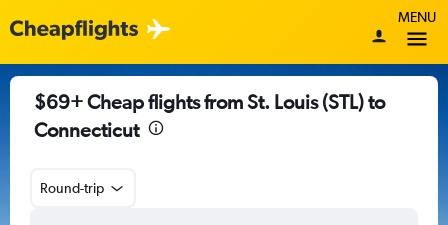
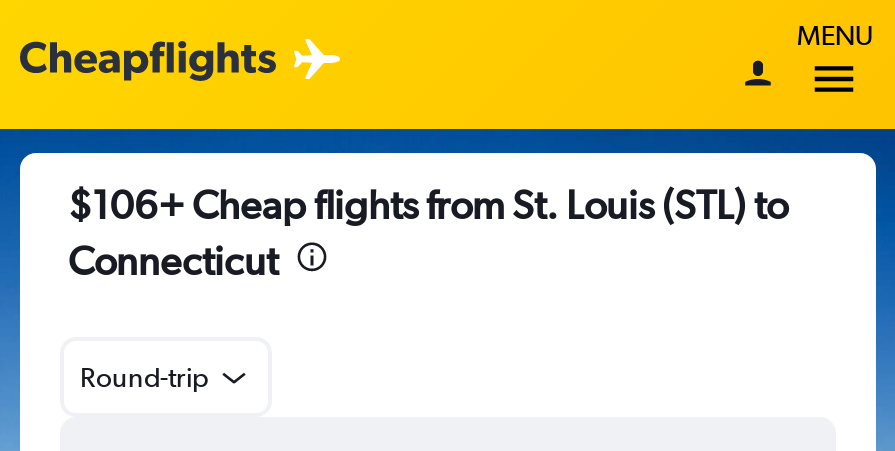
[34,90,385,113] $69+ Cheap flights from St. Louis (STL) to -> [68,181,788,227] $106+ Cheap flights from St. Louis (STL) to

